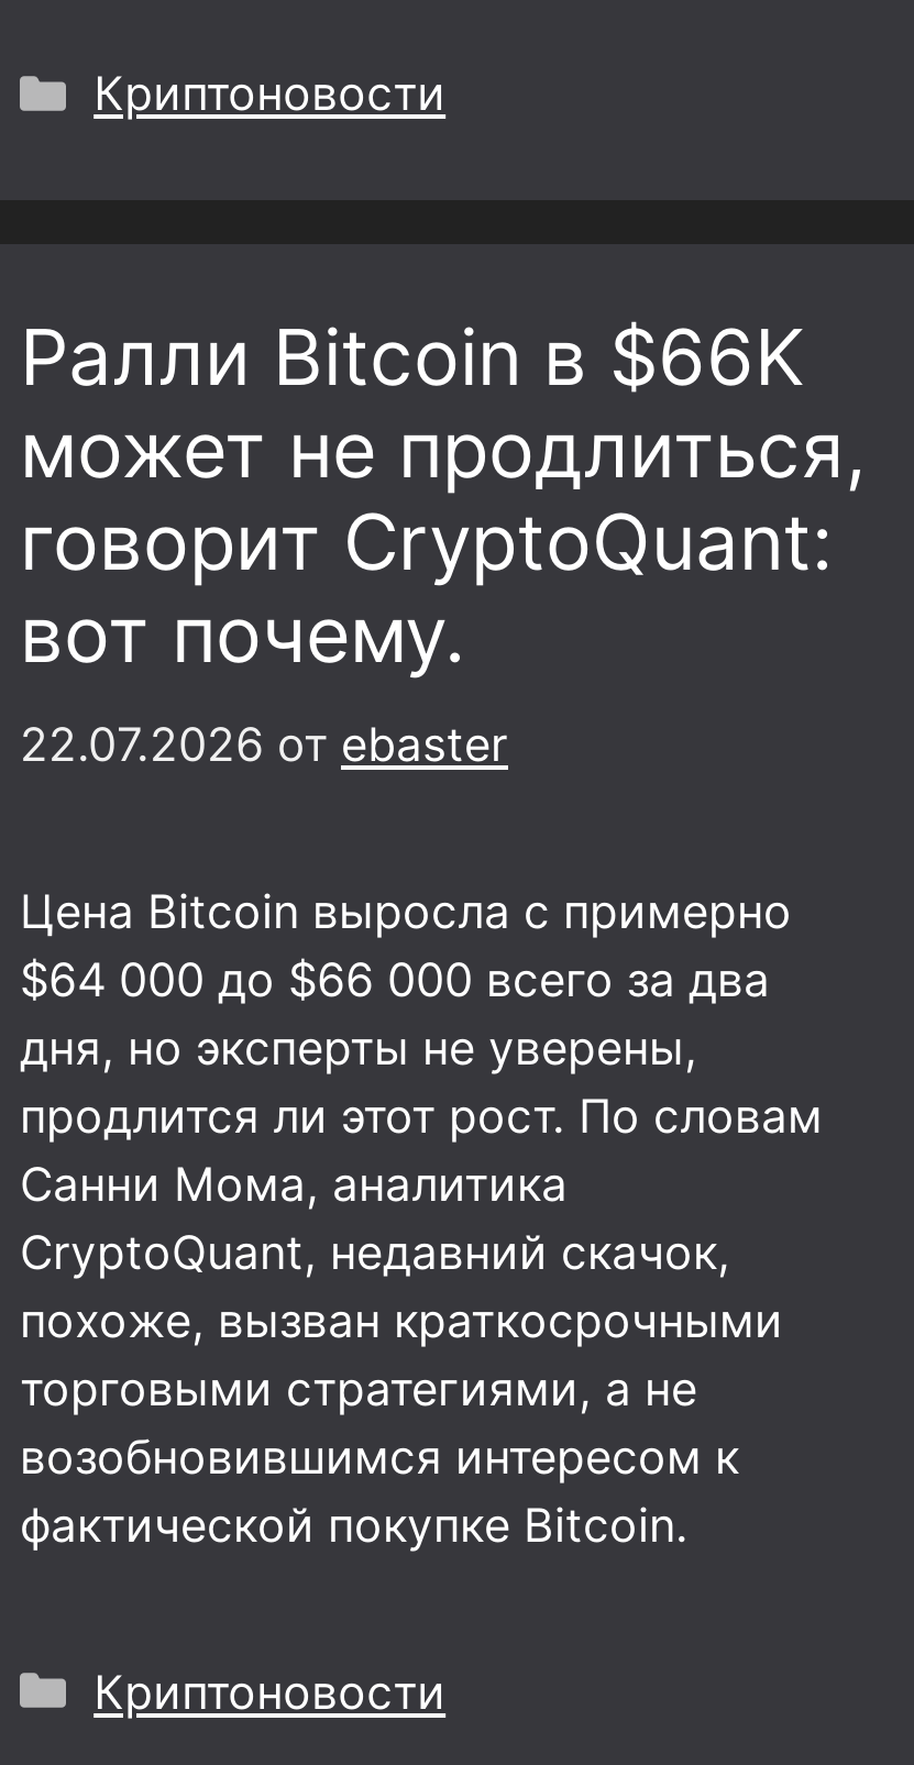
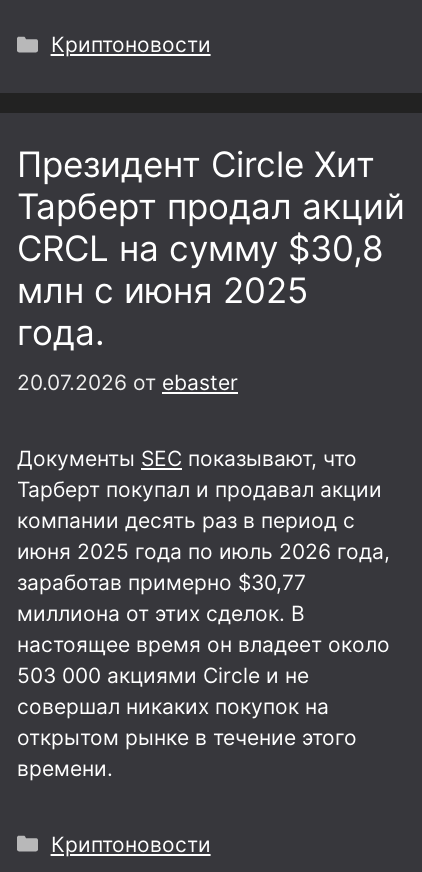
[20,310,867,771] Ралли Bitcoin в $66K | может не продлиться, | говорит CryptoQuant: | вот почему. | 22.07.2026 от ebaster -> [17,143,405,394] Президент Circle Хит | Тарберт продал акций | CRCL на сумму $30,8 | млн с июня 2025 | года. | 20.07.2026 от ebaster
[20,883,823,1552] Цена Bitcoin выросла с примерно | $64 000 до $66 000 всего за два | дня, но эксперты не уверены, | продлится ли этот рост. По словам | Санни Мома, аналитика | CryptoQuant, недавний скачок, | похоже, вызван краткосрочными | торговыми стратегиями, а не | возобновившимся интересом к | фактической покупке Bitcoin. -> [17,445,390,780] Документы SEC показывают, что | Тарберт покупал и продавал акции | компании десять раз в период с | июня 2025 года по июль 2026 года, | заработав примерно $30,77 | миллиона от этих сделок. В | настоящее время он владеет около | 503 000 акциями Circle и не | совершал никаких покупок на | открытом рынке в течение этого | времени.

